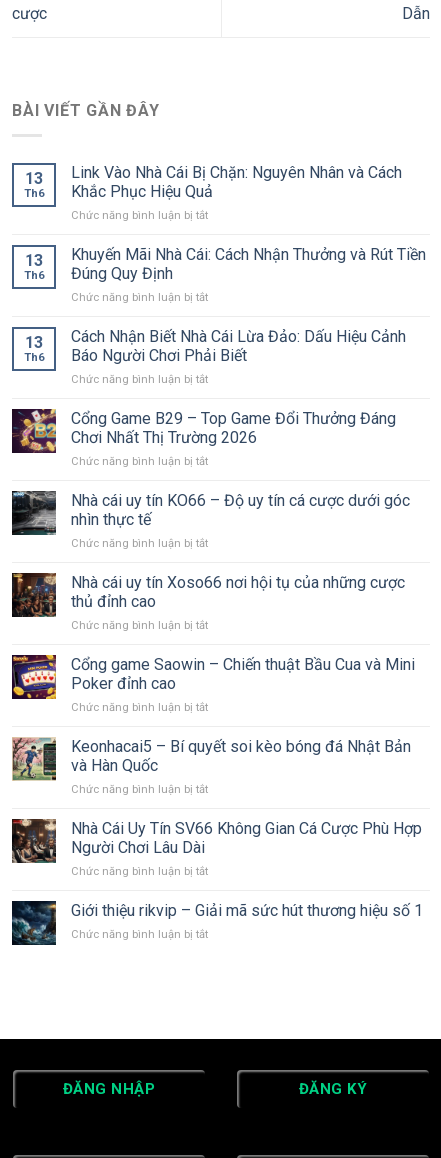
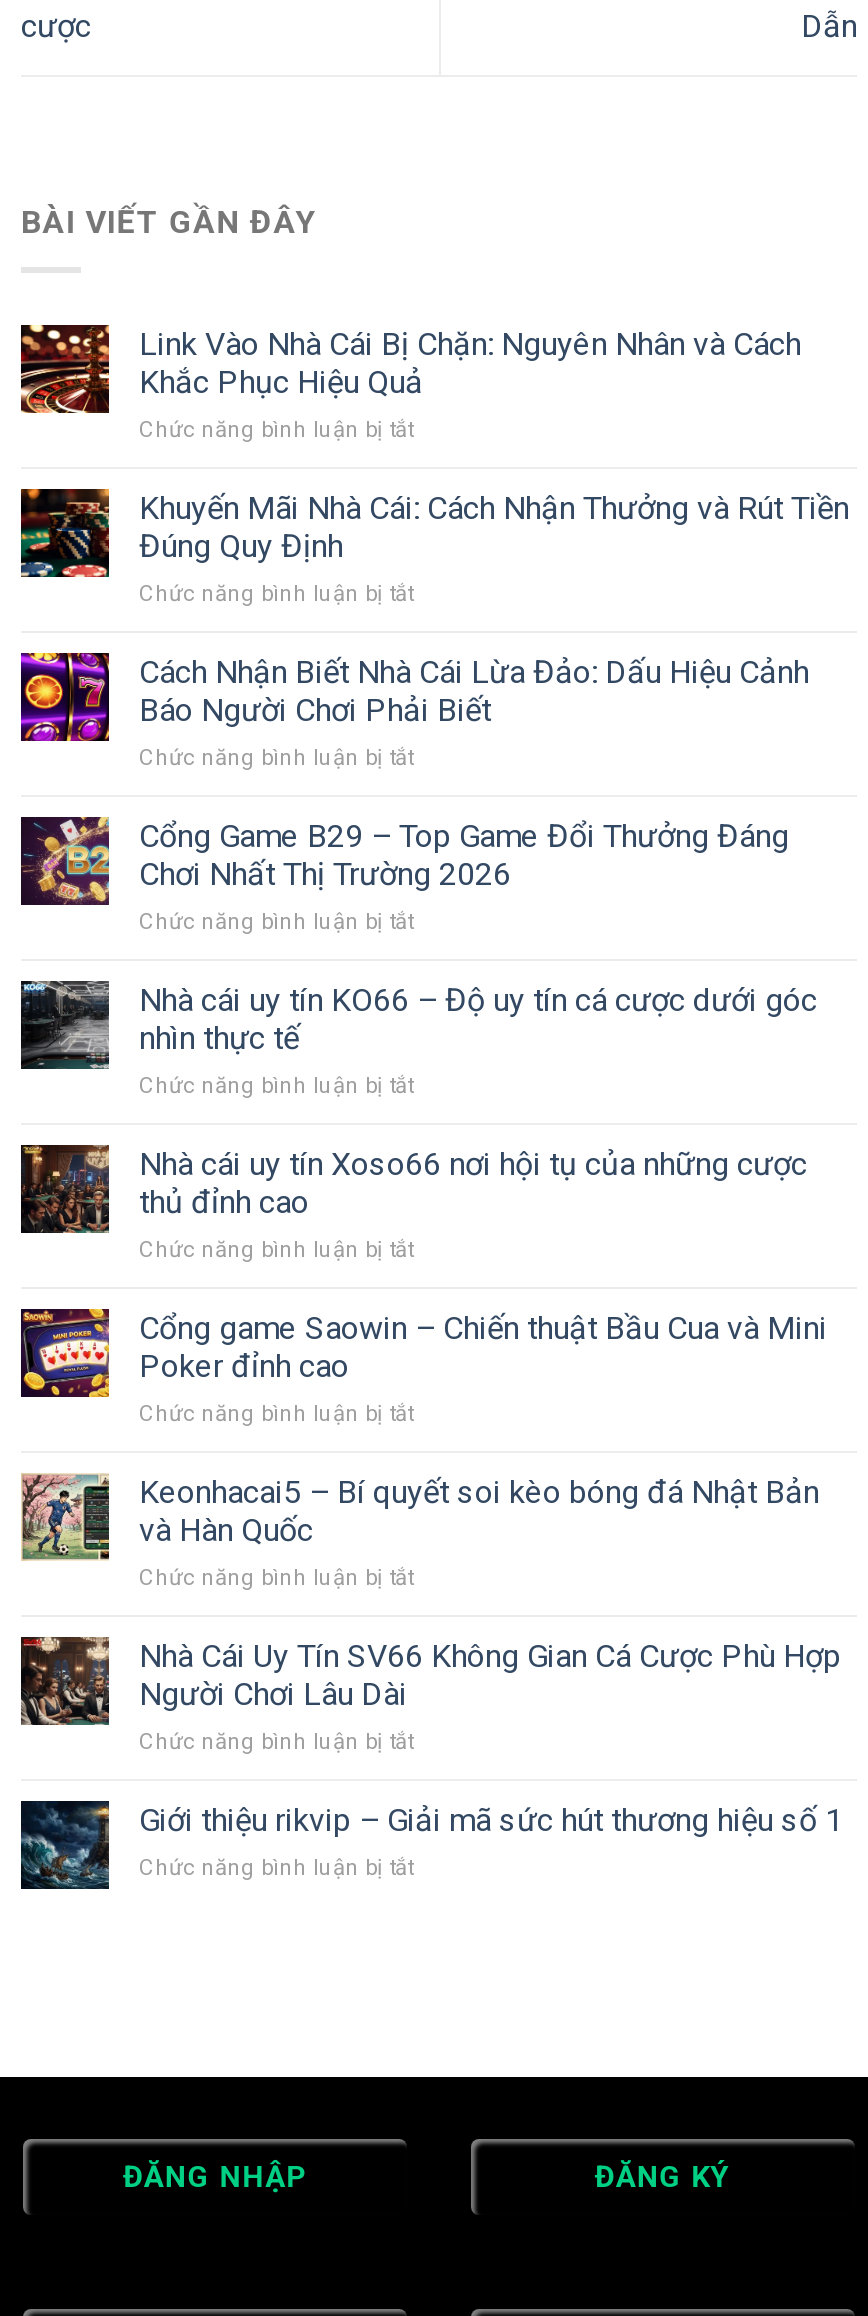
[24,169,44,200] 13 | Th6 -> none
[24,251,44,282] 13 | Th6 -> none
[24,333,44,364] 13 | Th6 -> none

